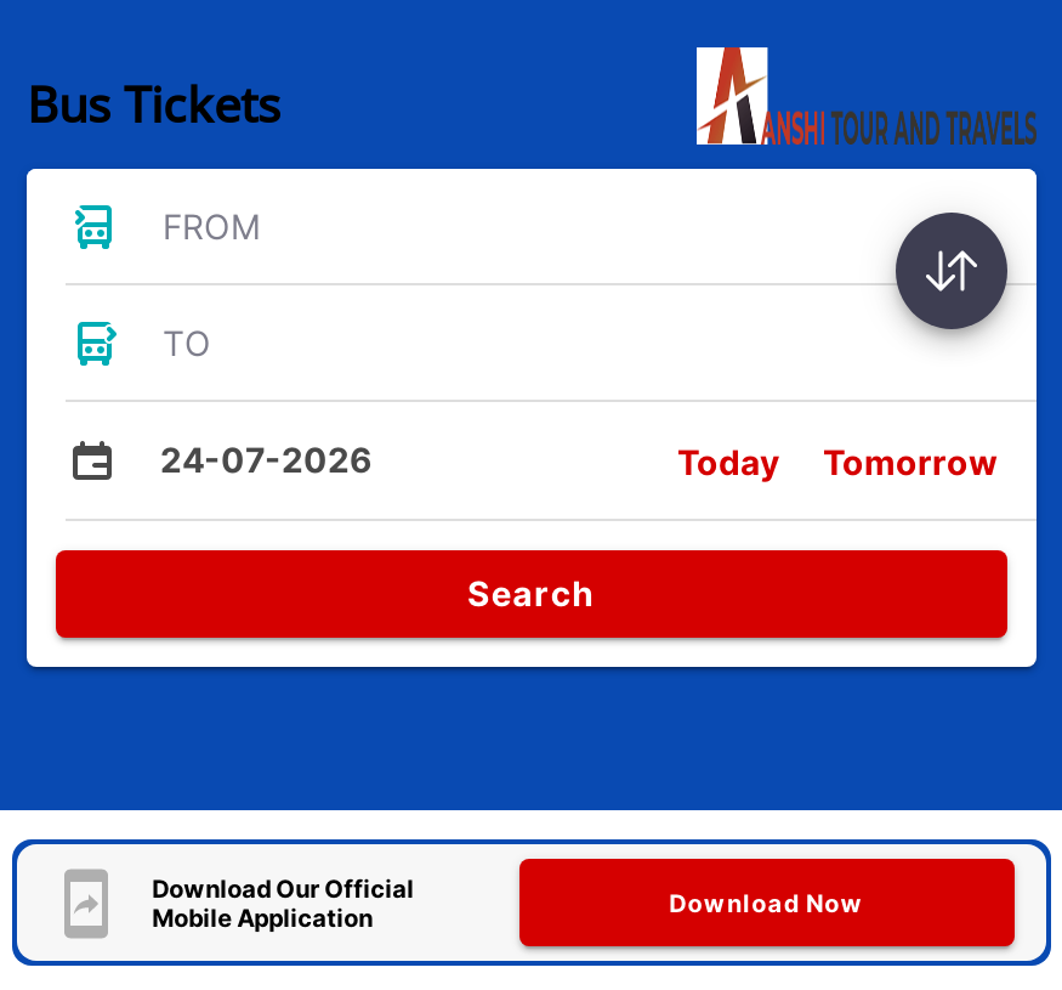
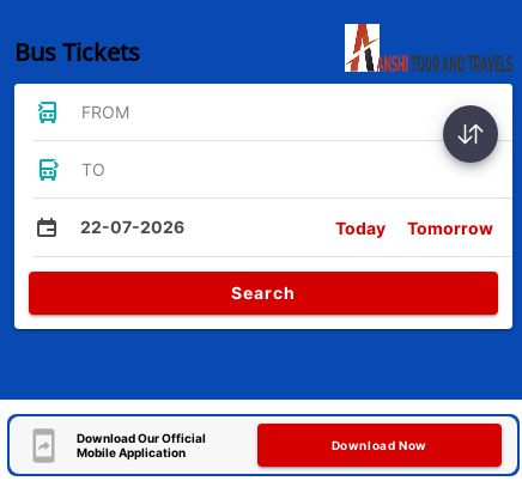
[160,439,371,480] 24-07-2026 -> [80,217,184,237] 22-07-2026

